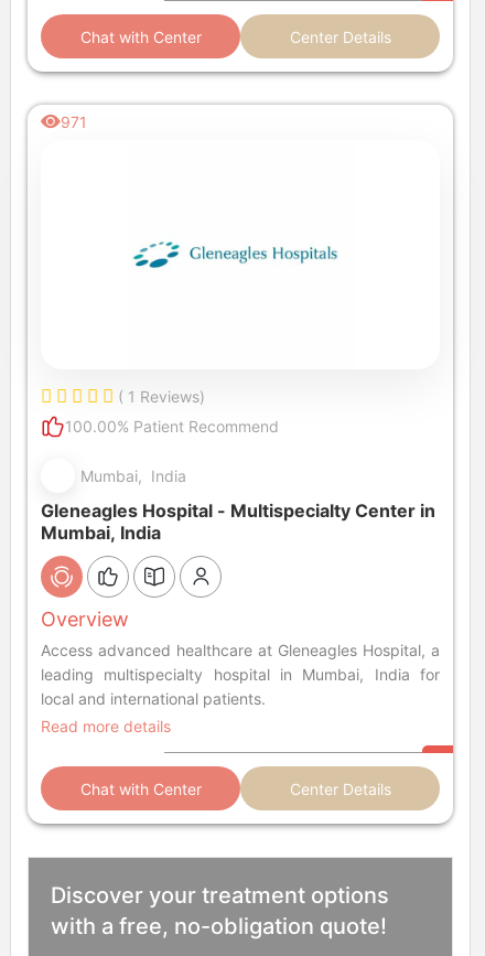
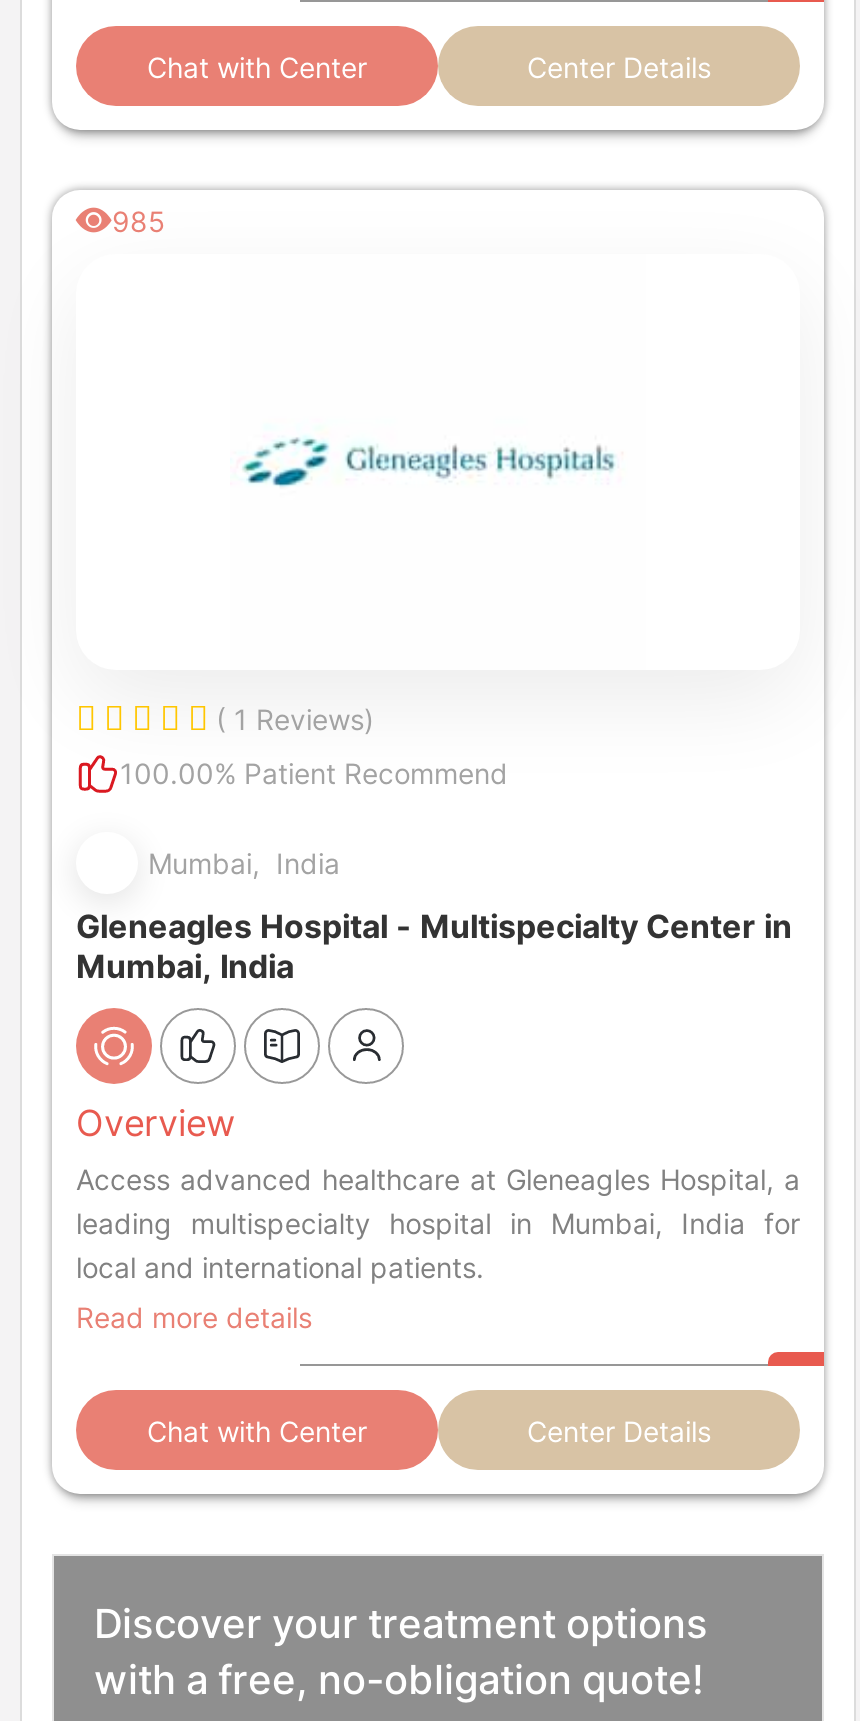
[61,112,87,131] 971 -> [112,204,166,238] 985

